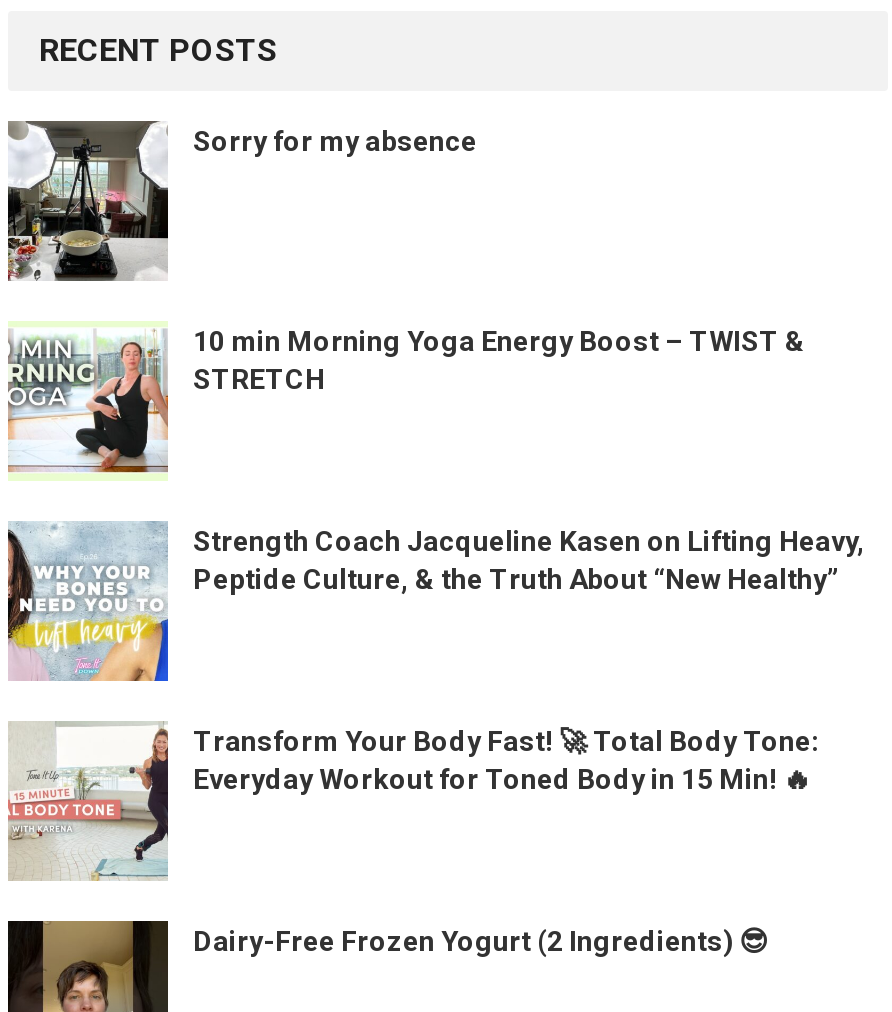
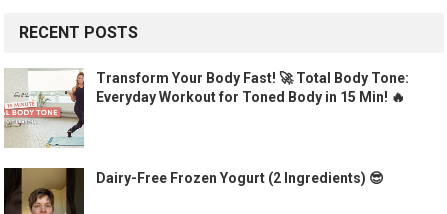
[6,120,477,282] [image] | Sorry for my absence -> none
[6,322,805,480] [image] | 10 min Morning Yoga Energy Boost – TWIST & | STRETCH -> none
[6,520,865,682] [image] | Strength Coach Jacqueline Kasen on Lifting Heavy, | Peptide Culture, & the Truth About “New Healthy” -> none

